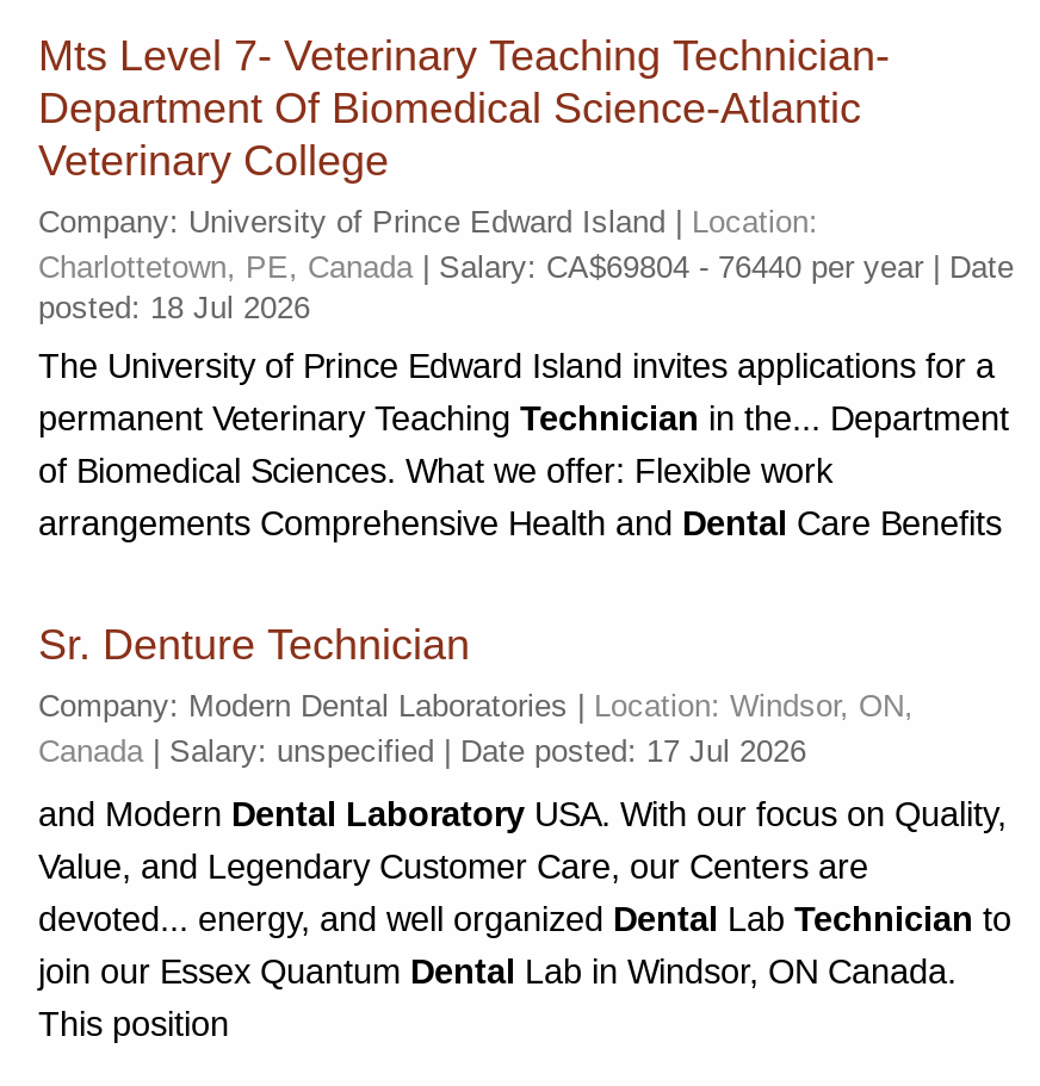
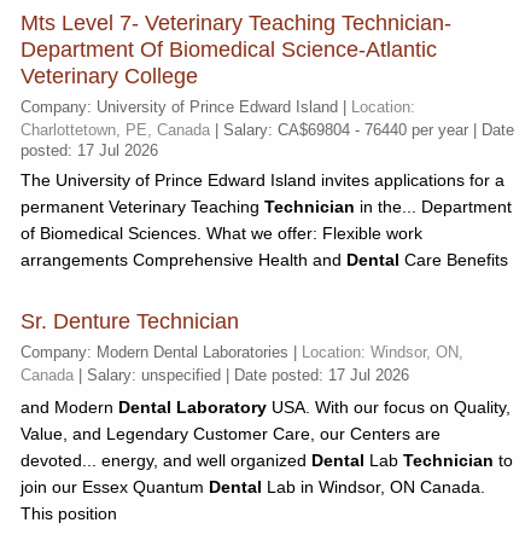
[38,290,310,325] posted: 18 Jul 2026 -> [21,141,158,159] posted: 17 Jul 2026

